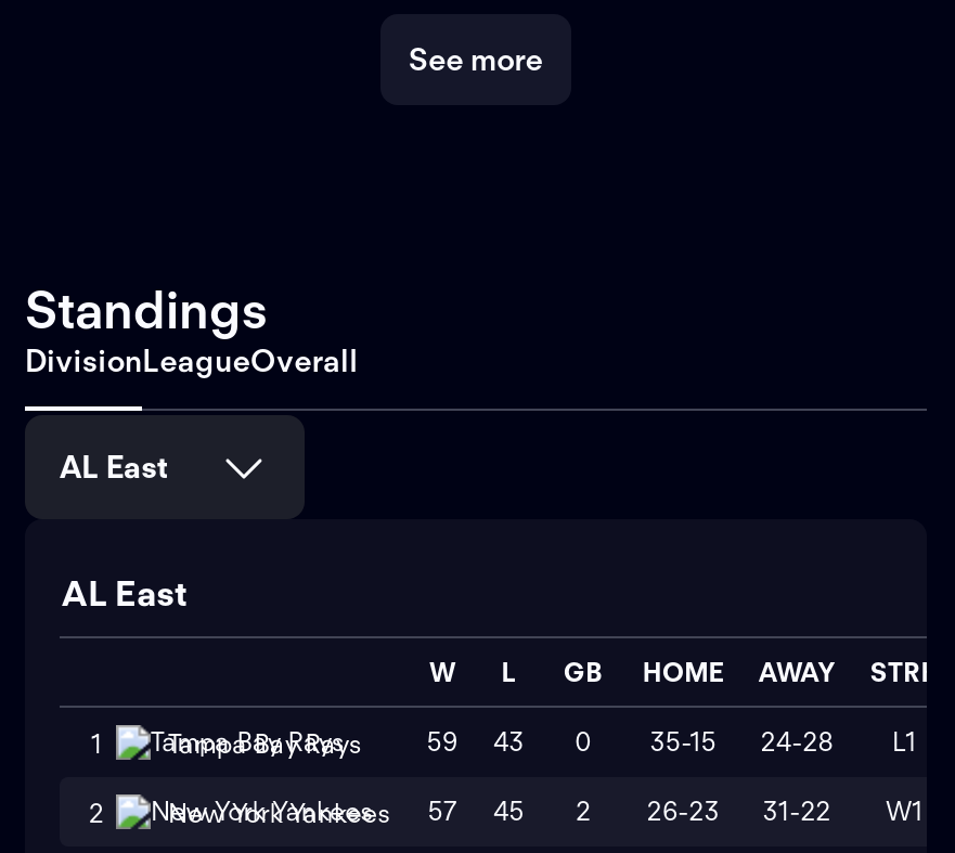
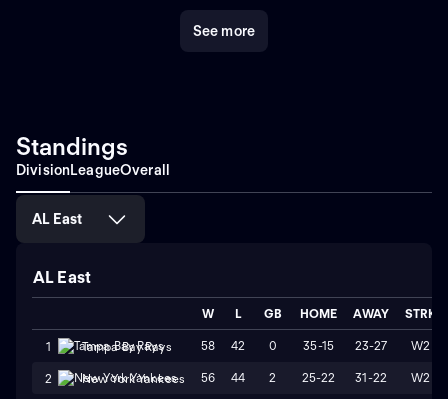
[427,725,458,758] 59 -> [201,338,215,353] 58
[494,725,524,758] 43 -> [231,338,245,353] 42
[761,725,916,758] 24-28 | L1 -> [355,338,430,353] 23-27 | W2
[428,795,457,827] 57 -> [201,370,215,385] 56
[494,795,524,827] 45 -> [231,370,245,385] 44
[647,795,720,827] 26-23 -> [302,370,335,385] 25-22
[886,795,923,827] W1 -> [411,370,430,385] W2

